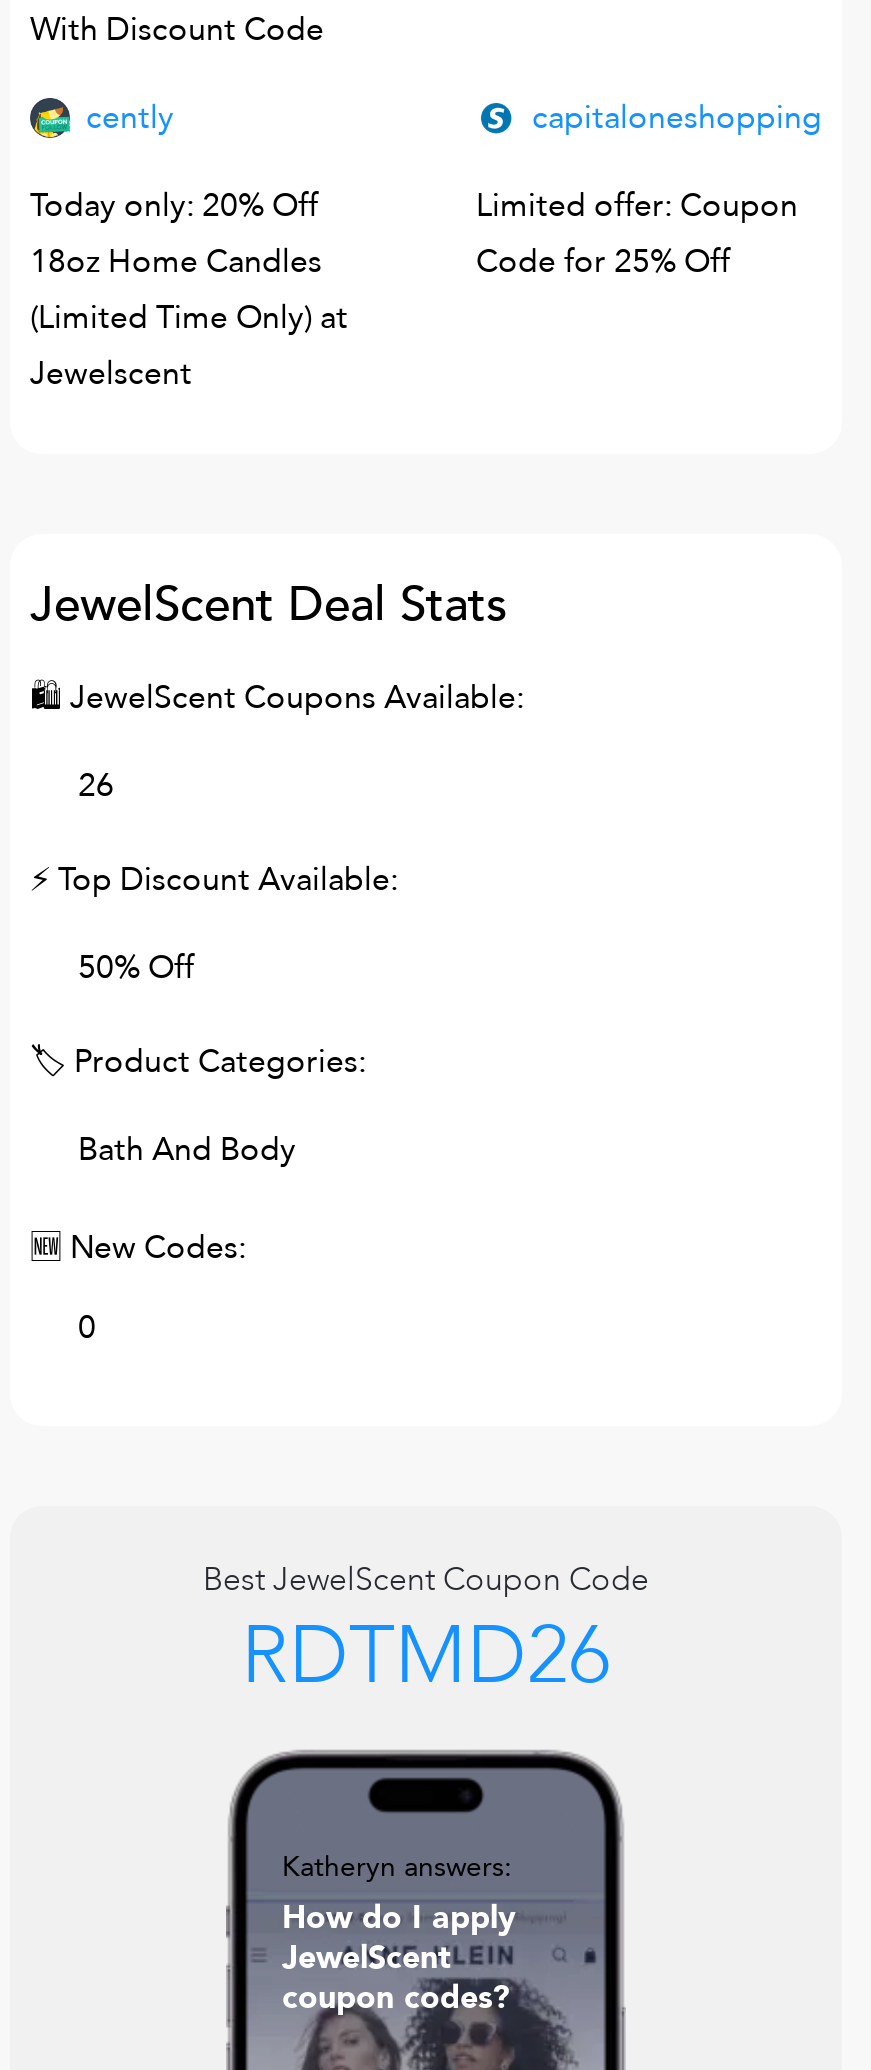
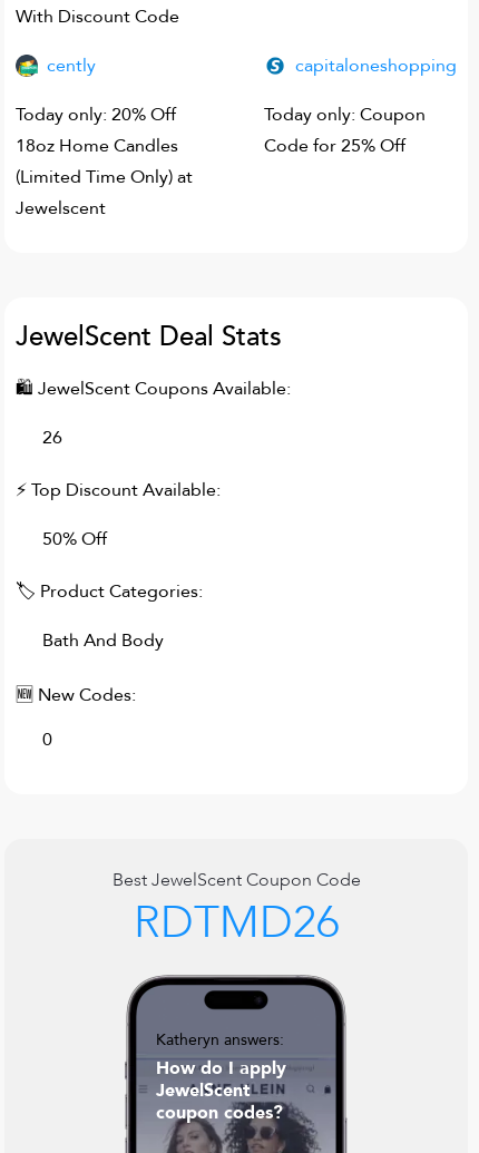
[476,184,798,228] Limited offer: Coupon -> [264,102,426,127] Today only: Coupon

